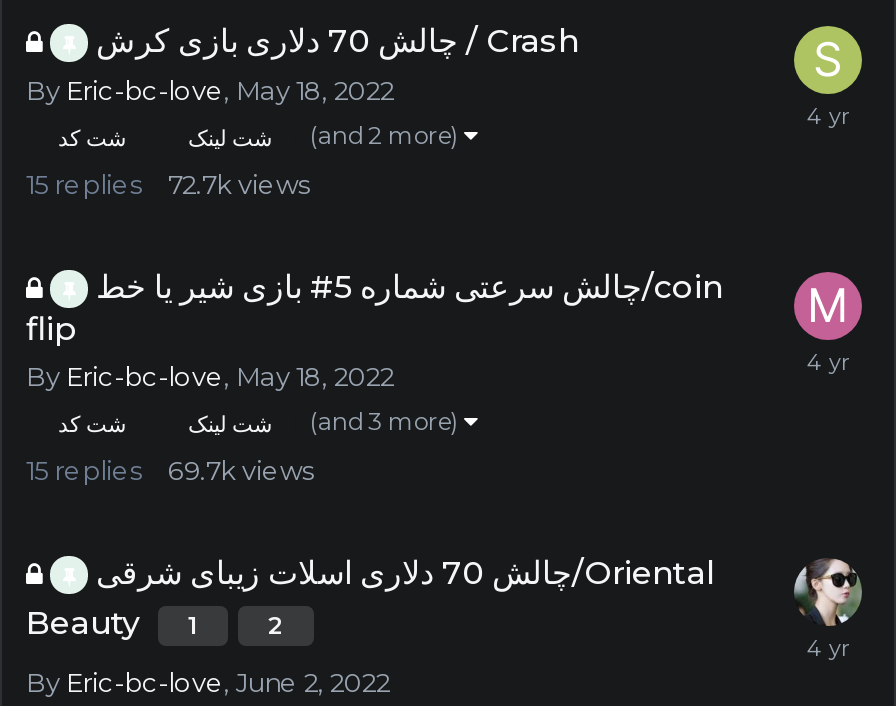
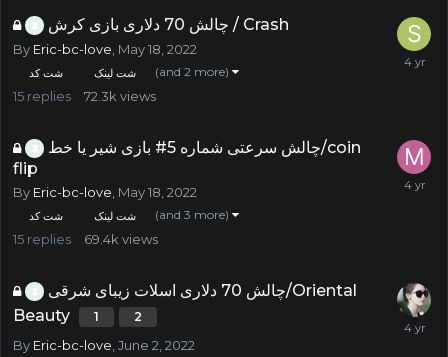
[26,167,310,199] 15 replies 72.7k views -> [13,88,156,104] 15 replies 72.3k views
[26,454,314,486] 15 replies 69.7k views -> [13,231,158,247] 15 replies 69.4k views

